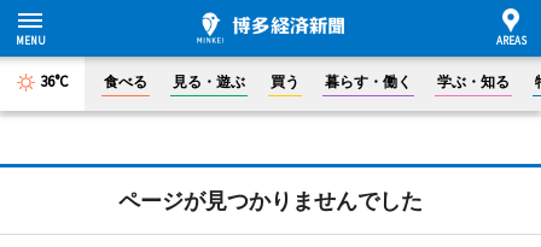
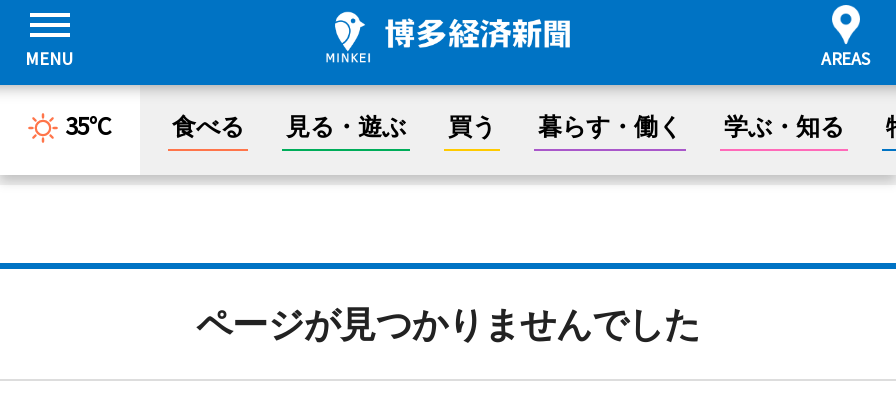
[39,72,68,92] 36°C -> [65,110,113,144] 35°C

